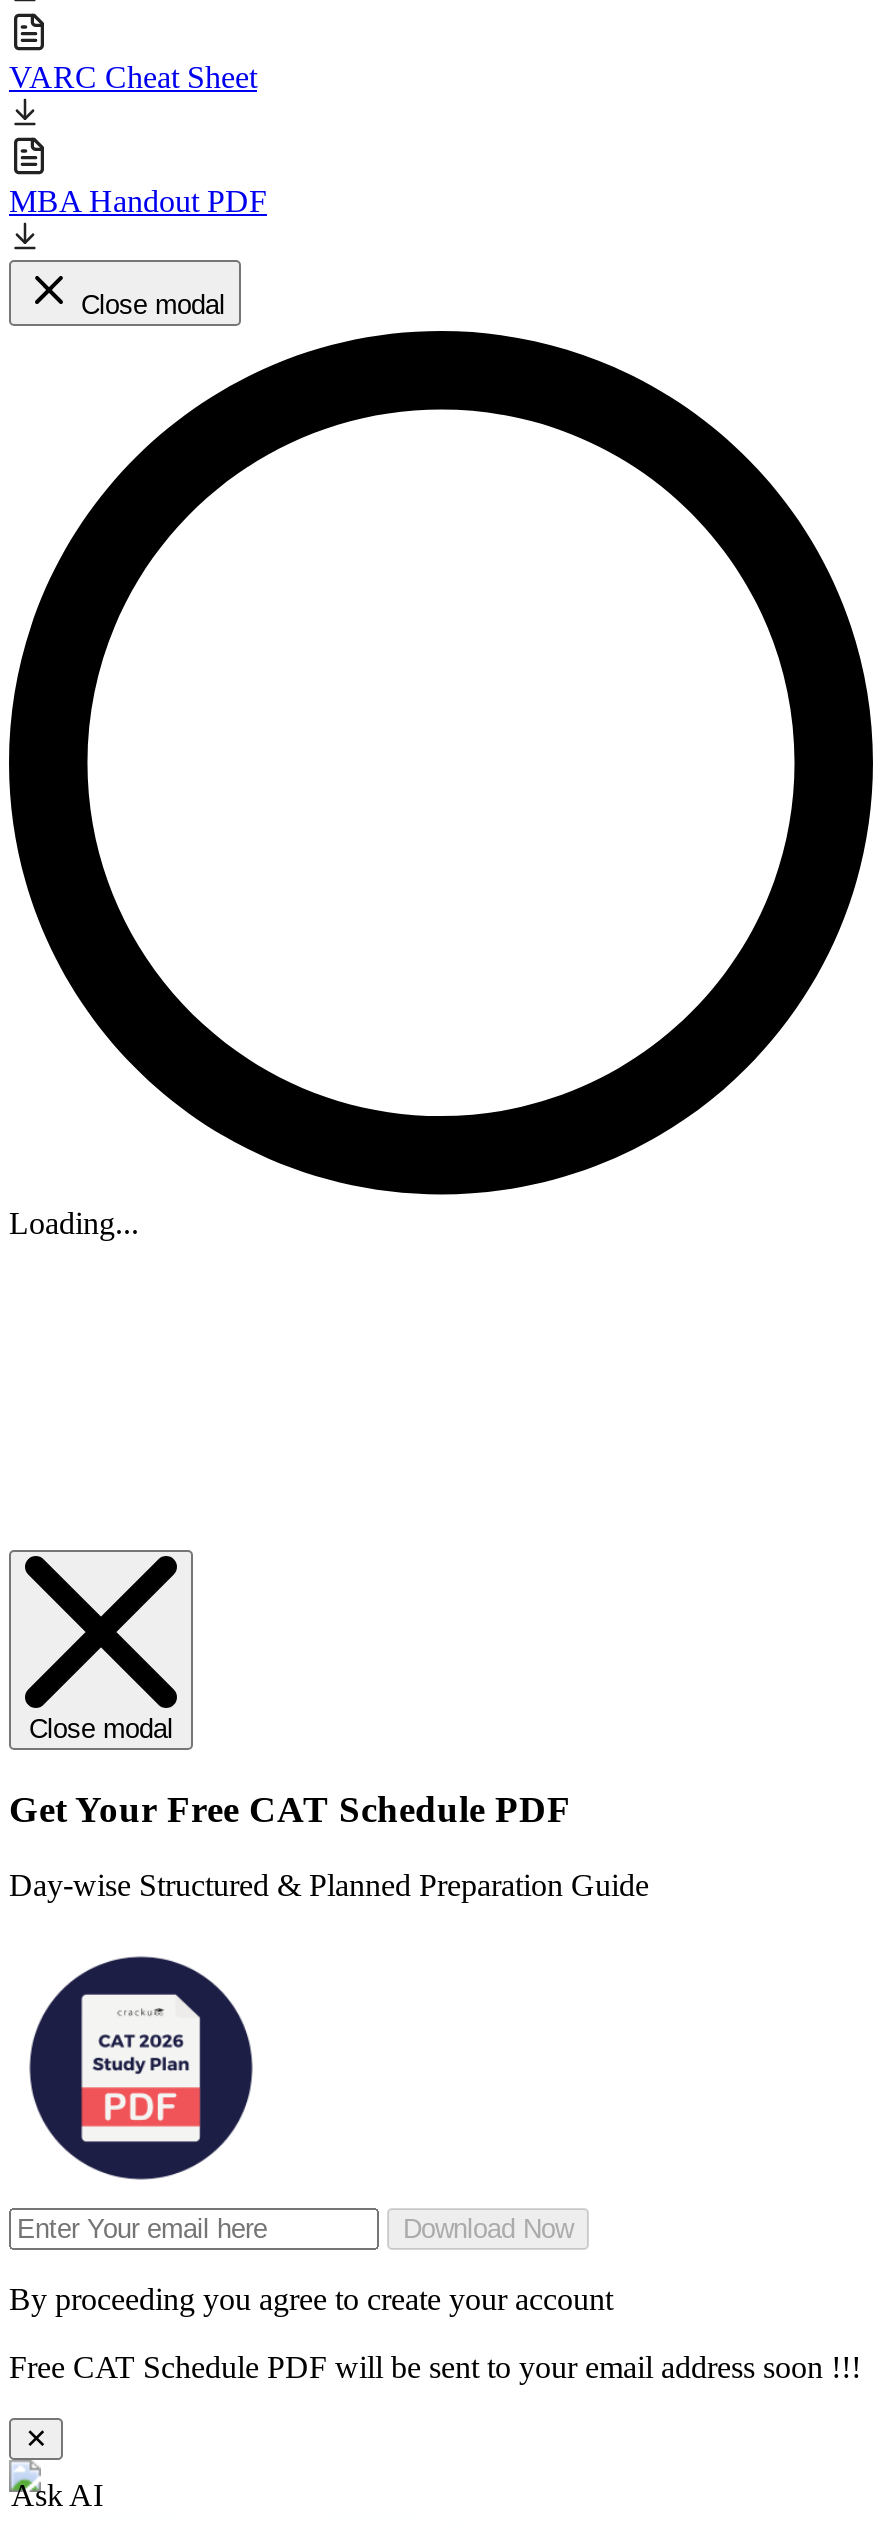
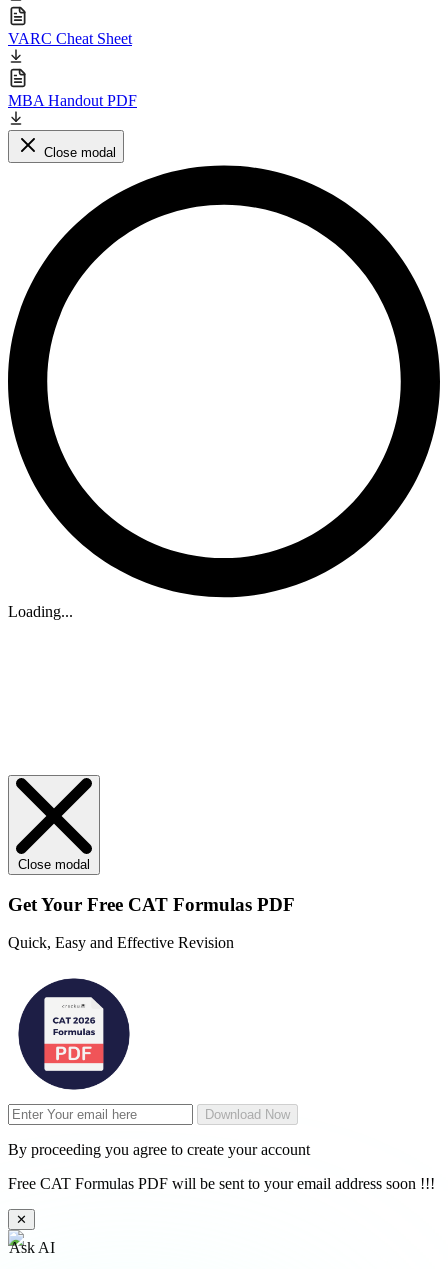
[9,1787,571,1829] Get Your Free CAT Schedule PDF -> [8,894,295,915] Get Your Free CAT Formulas PDF
[9,1869,649,1903] Day-wise Structured & Planned Preparation Guide -> [8,934,234,951] Quick, Easy and Effective Revision
[9,2351,861,2385] Free CAT Schedule PDF will be sent to your email address soon !!! -> [8,1175,435,1192] Free CAT Formulas PDF will be sent to your email address soon !!!

